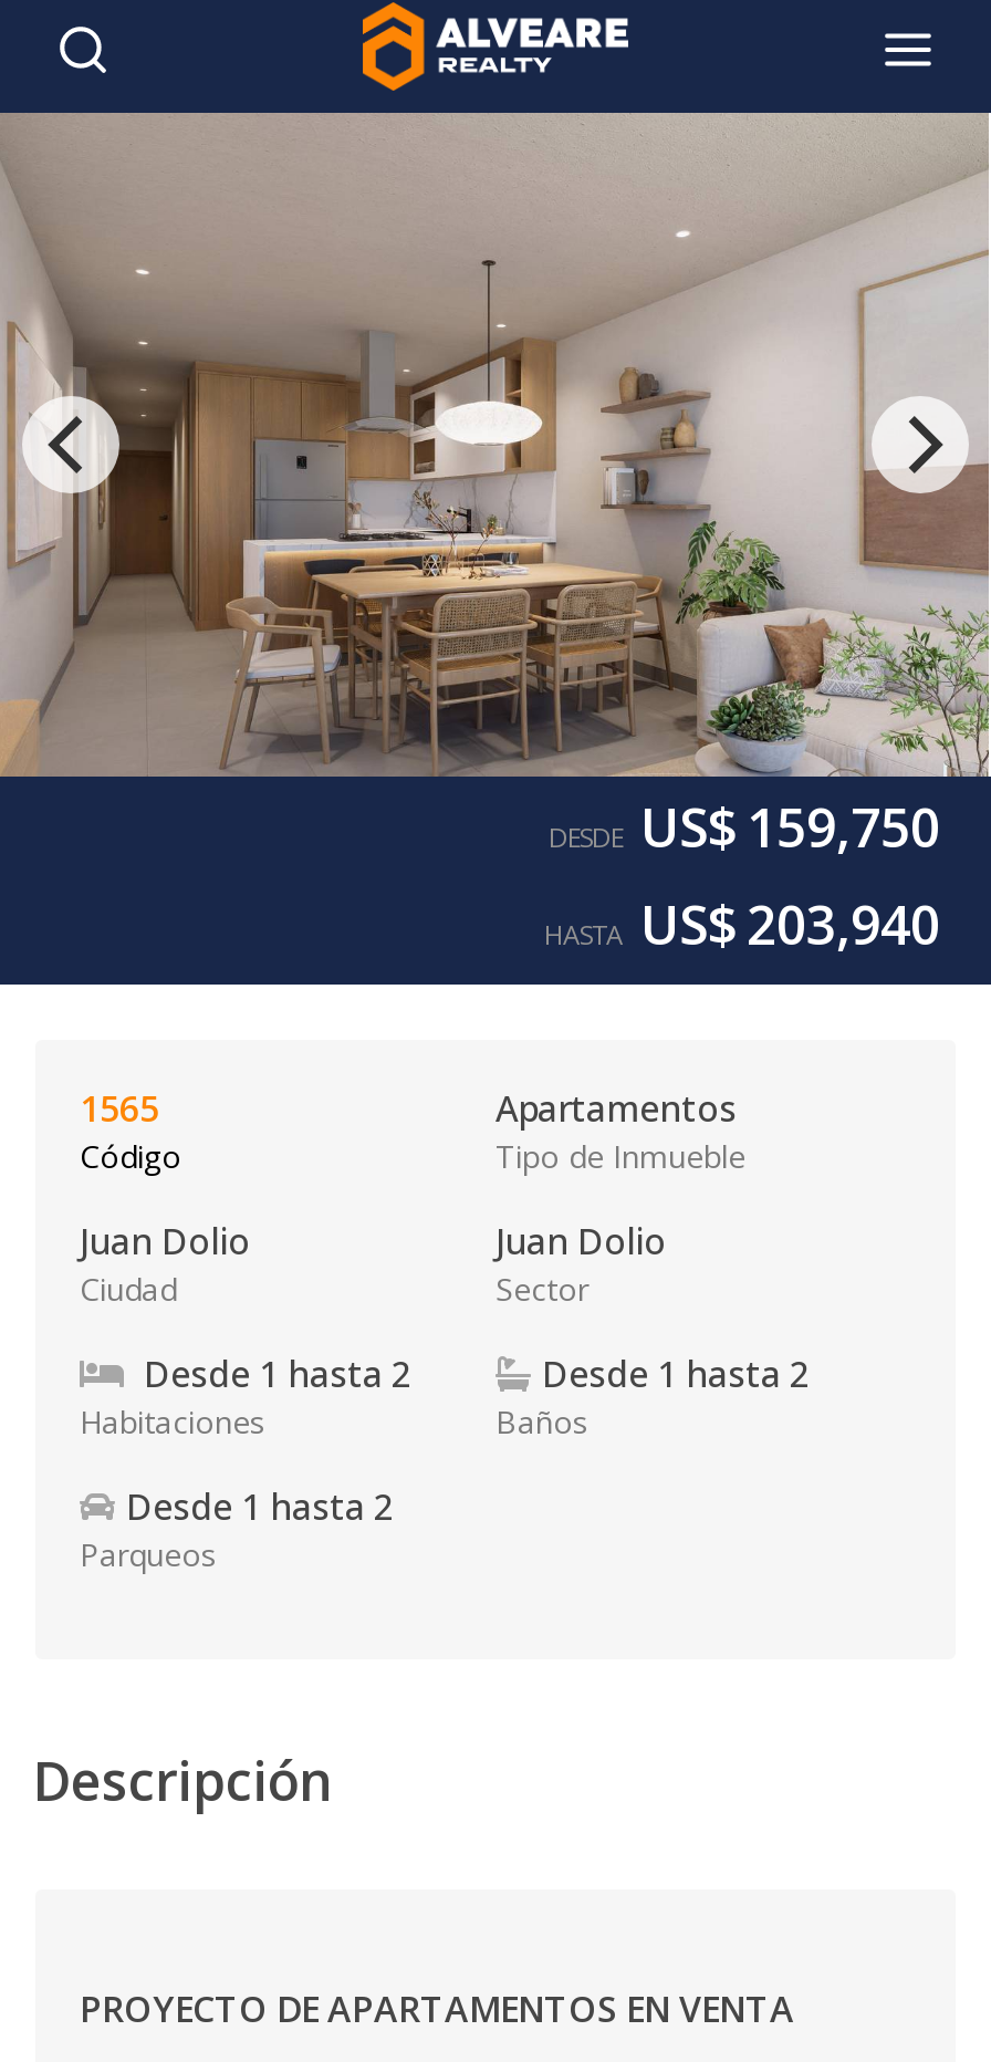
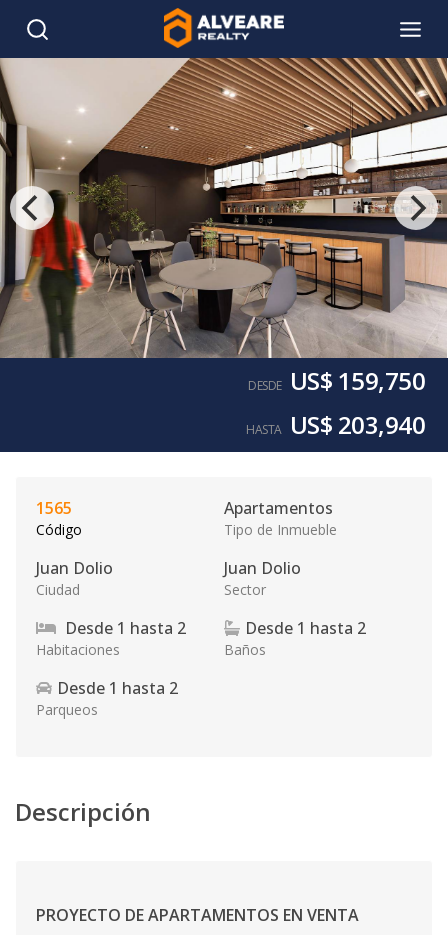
[7,111,984,779] [image] -> [3,58,445,358] [image]

